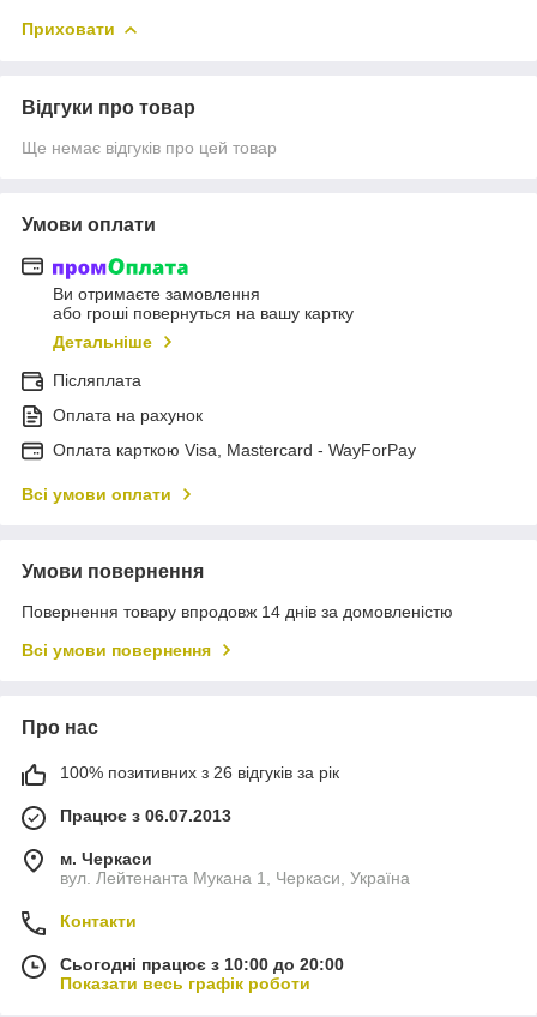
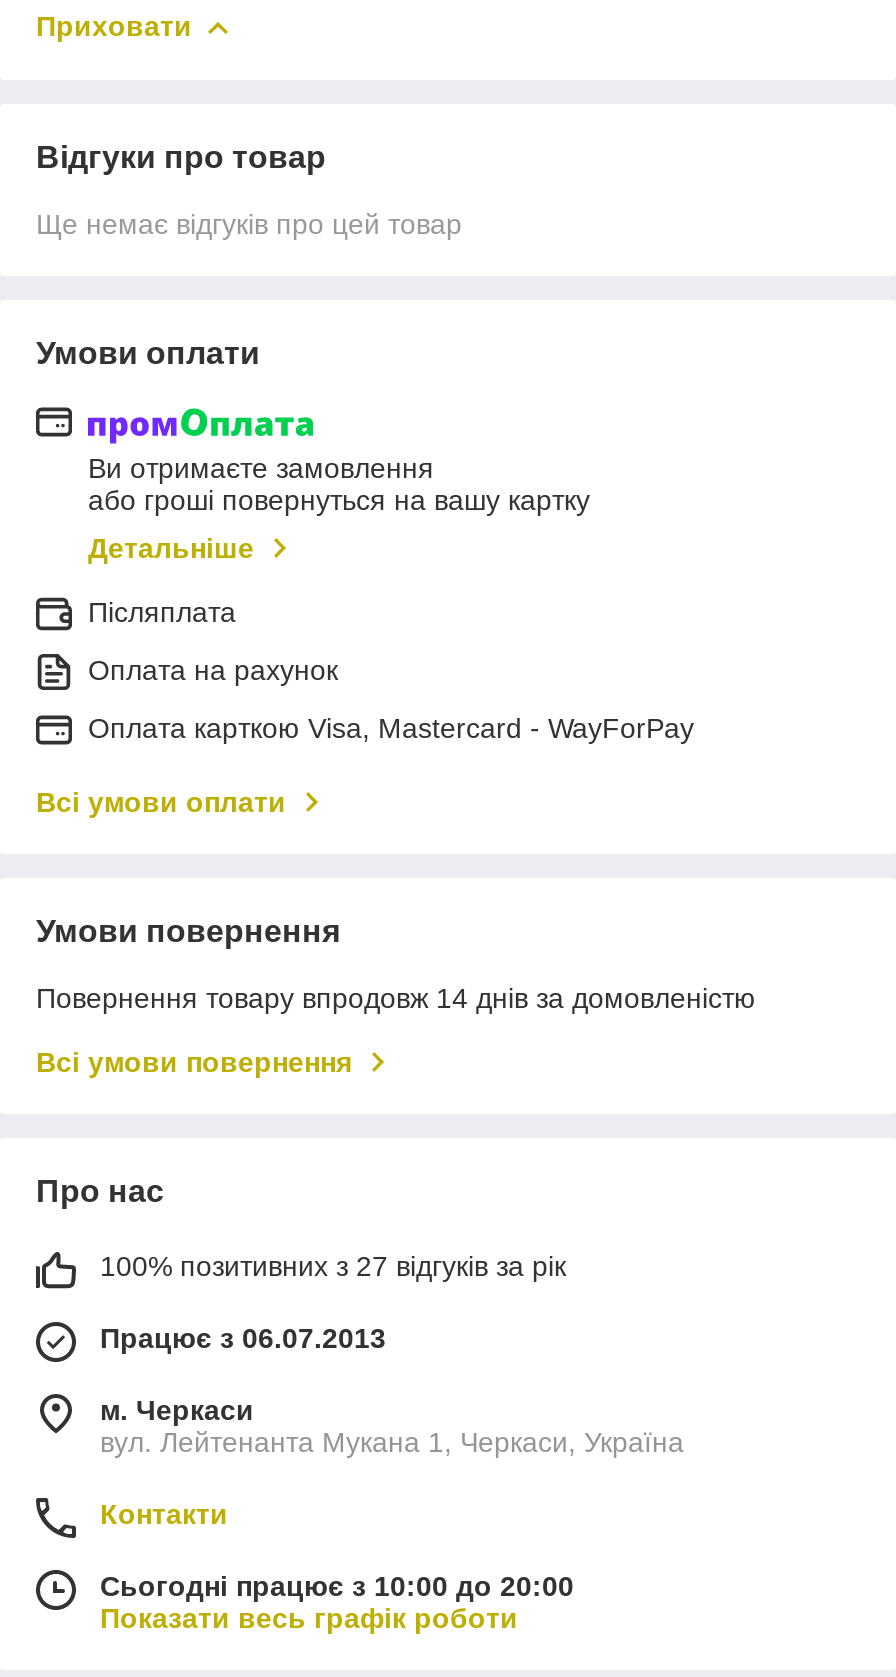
[60,763,339,782] 100% позитивних з 26 відгуків за рік -> [100,1250,566,1282] 100% позитивних з 27 відгуків за рік

